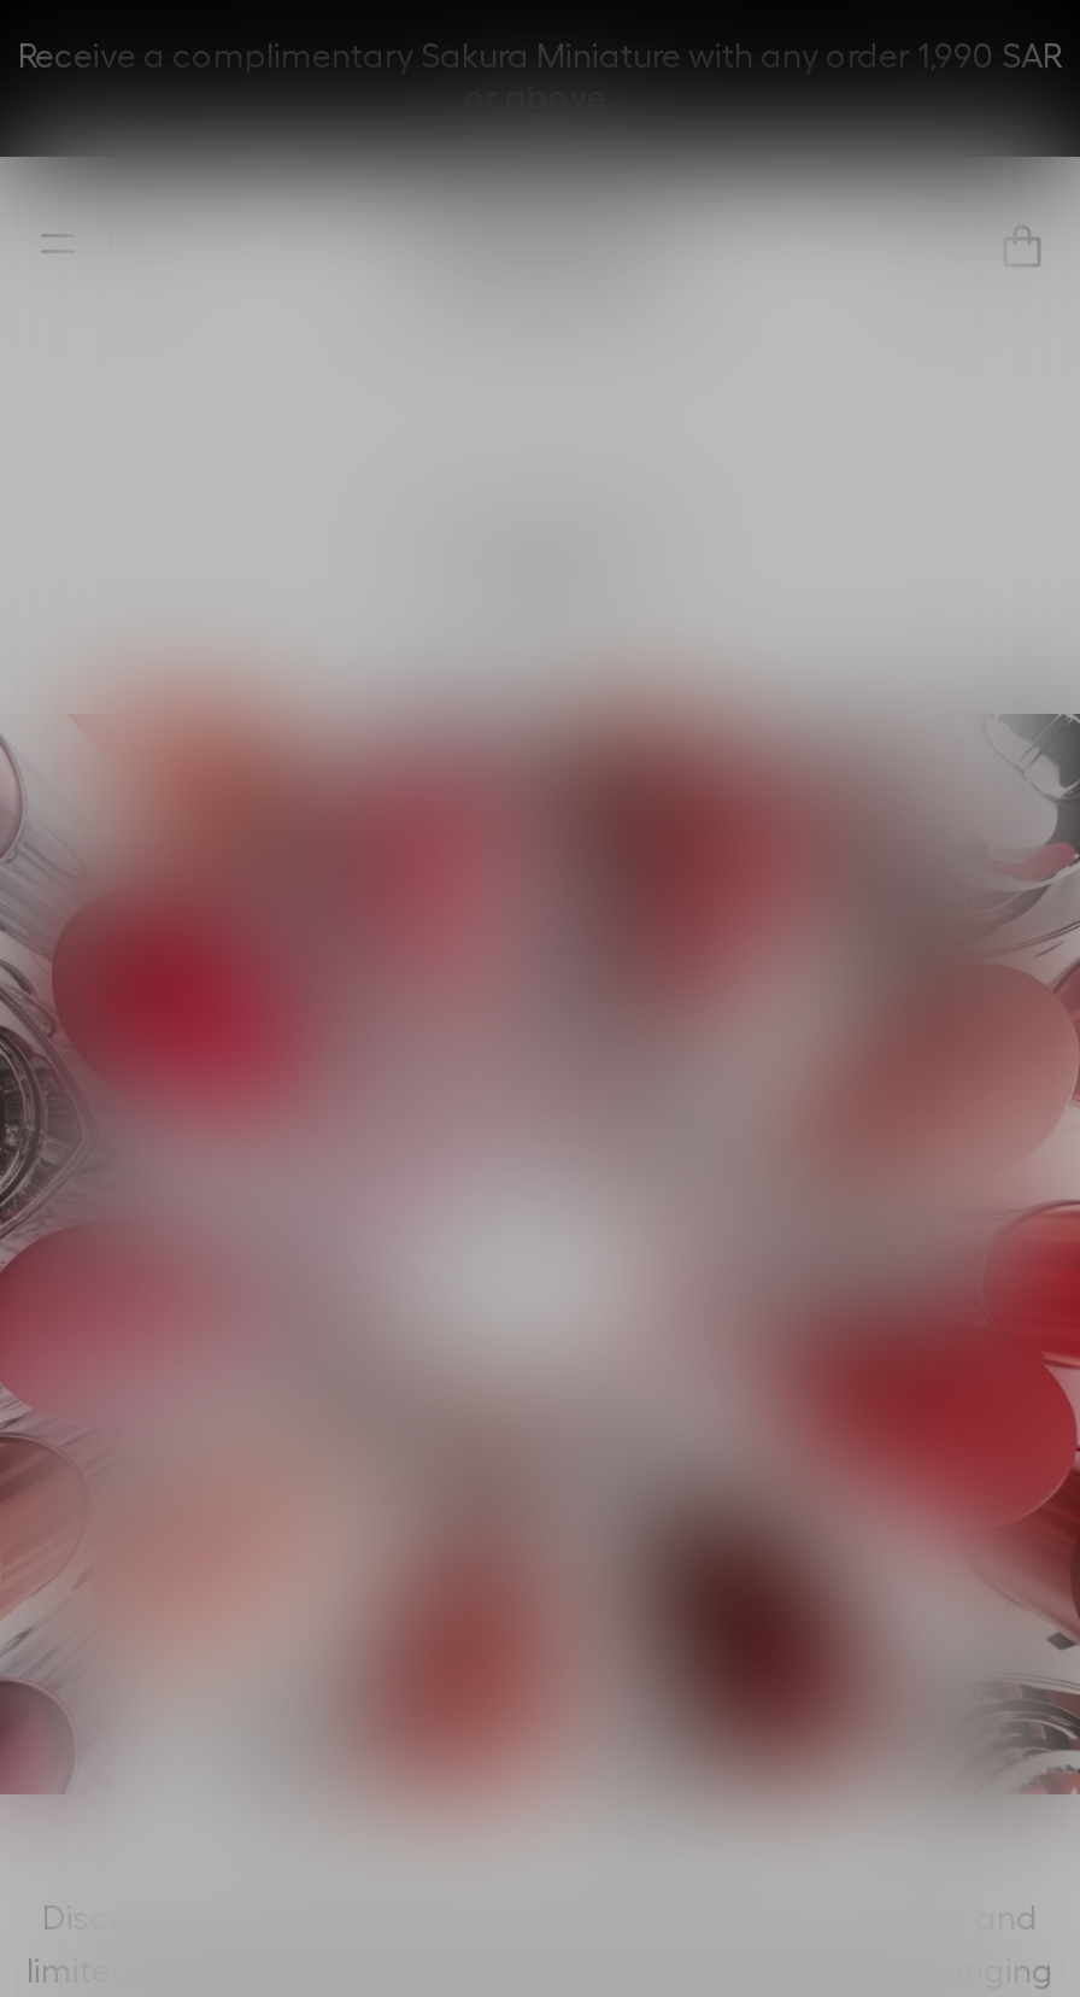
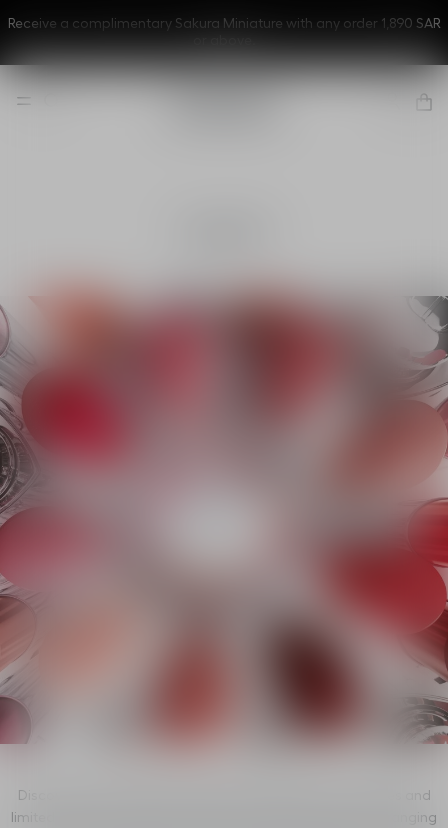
[18,36,1062,75] Receive a complimentary Sakura Miniature with any order 1,990 SAR -> [7,15,440,31] Receive a complimentary Sakura Miniature with any order 1,890 SAR

